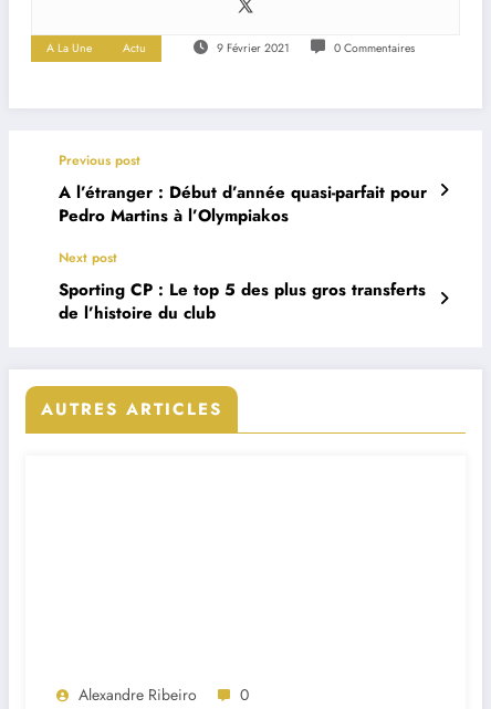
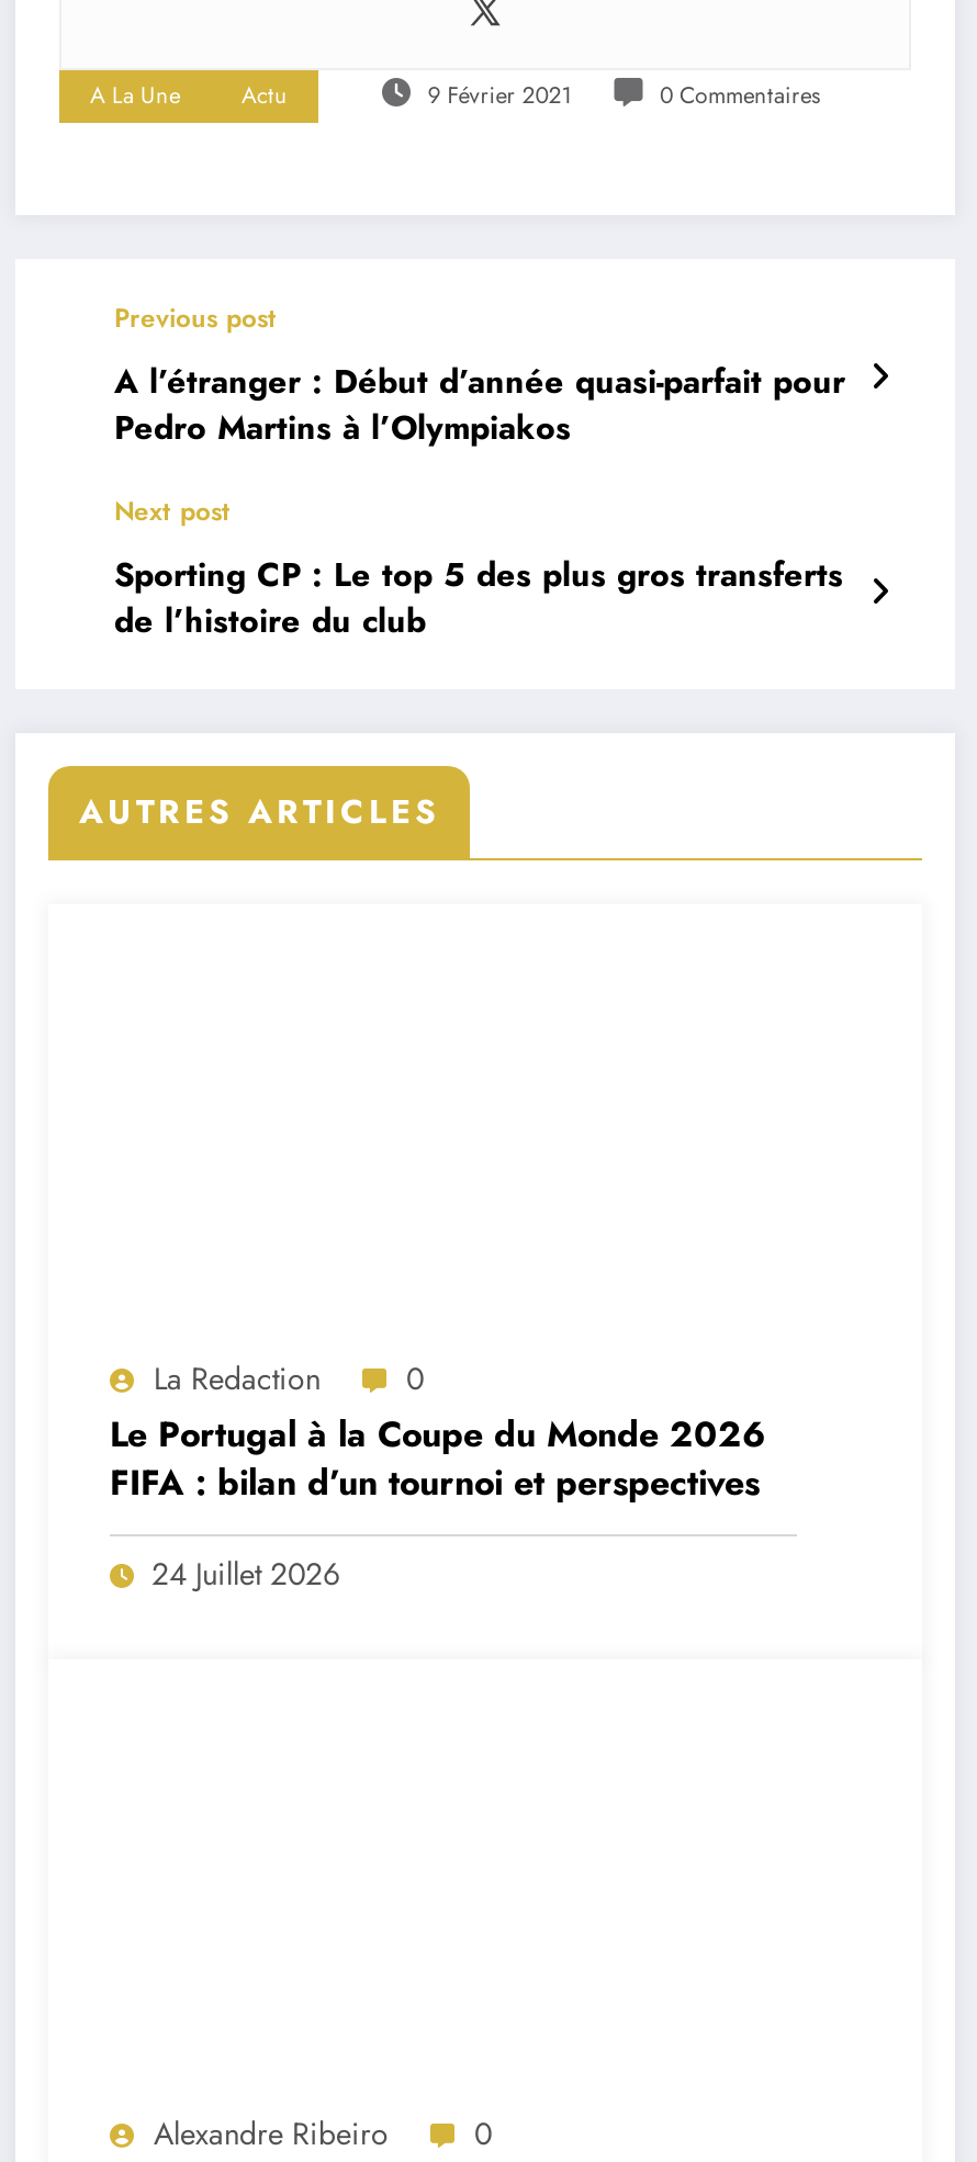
none -> [110,1358,766,1597] La Redaction | 0 | Le Portugal à la Coupe du Monde 2026 | FIFA : bilan d’un tournoi et perspectives | 24 Juillet 2026

